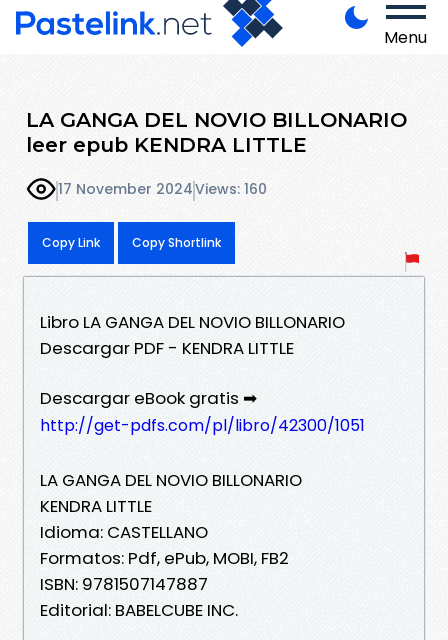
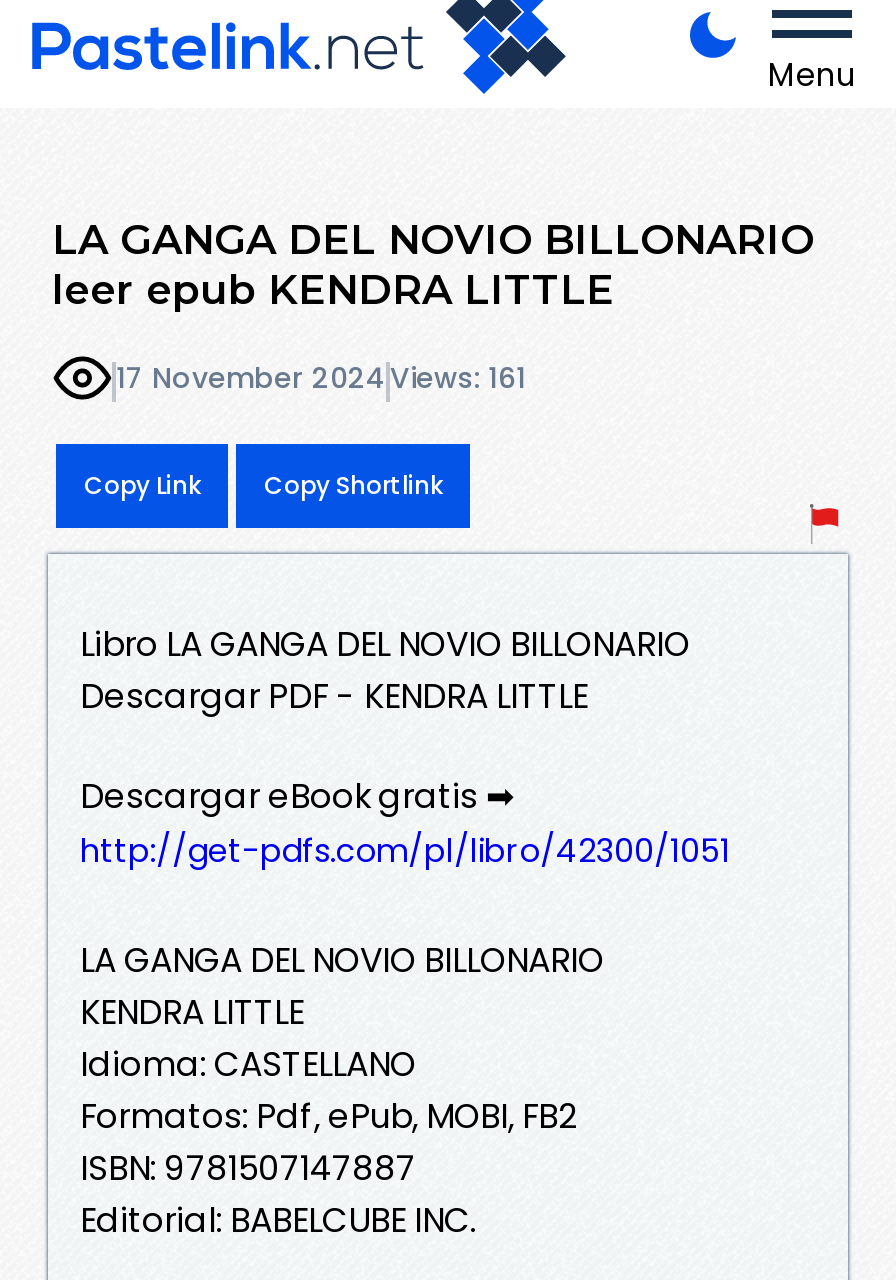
[58,179,267,199] 17 November 2024 Views: 160 -> [116,359,526,399] 17 November 2024 Views: 161

